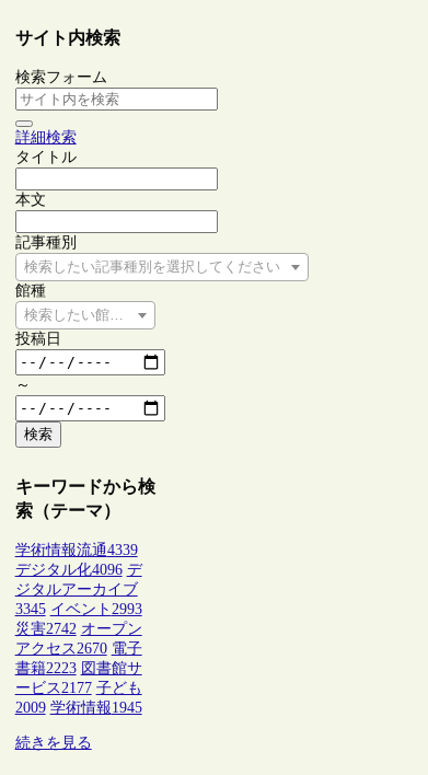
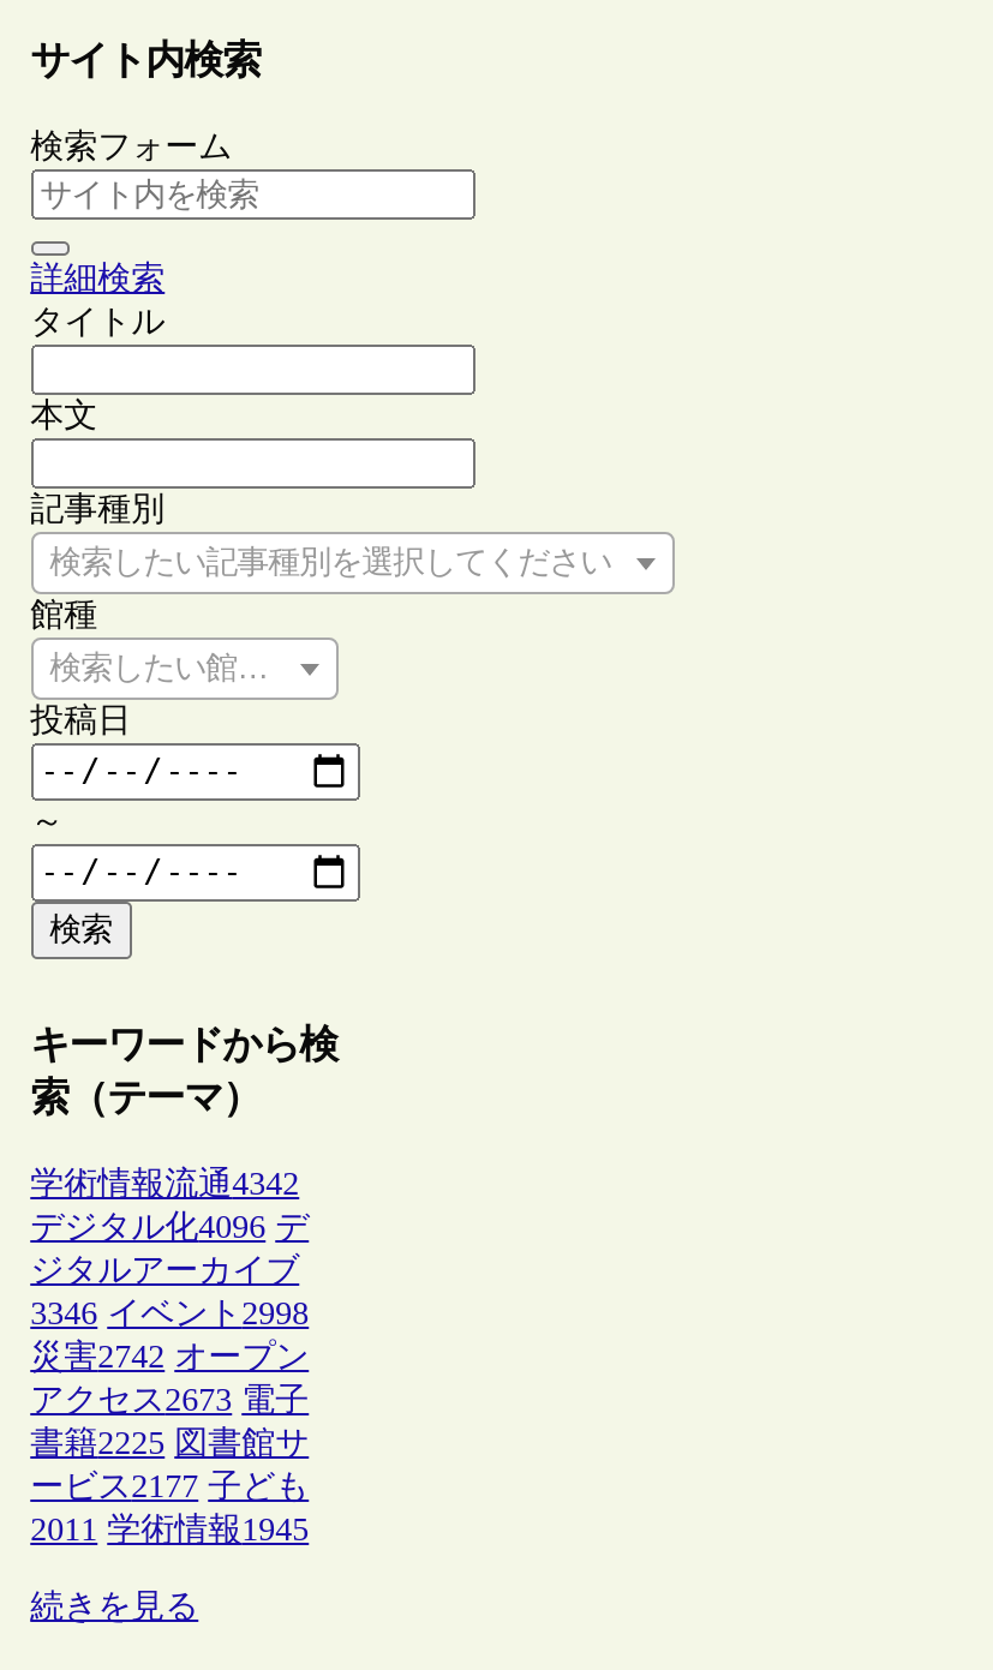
[15,542,137,559] 学術情報流通4339 -> [30,1167,299,1203] 学術情報流通4342
[15,601,142,618] 3345 イベント2993 -> [30,1296,309,1332] 3346 イベント2998
[15,641,142,657] アクセス2670 電子 -> [30,1383,309,1419] アクセス2673 電子
[15,661,142,677] 書籍2223 図書館サ -> [30,1426,309,1462] 書籍2225 図書館サ
[15,700,142,716] 2009 学術情報1945 -> [30,1512,309,1549] 2011 学術情報1945

